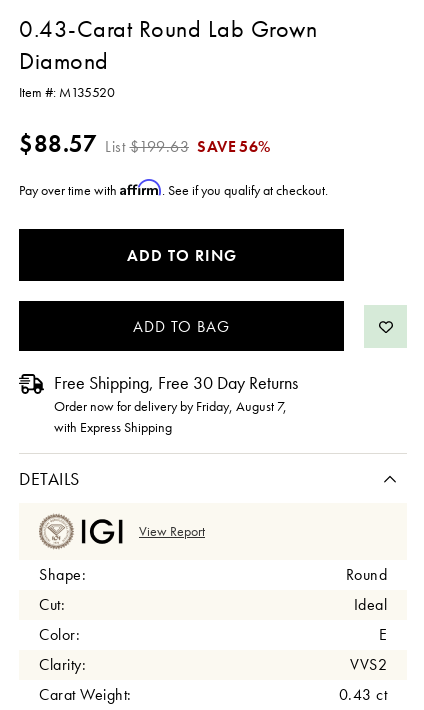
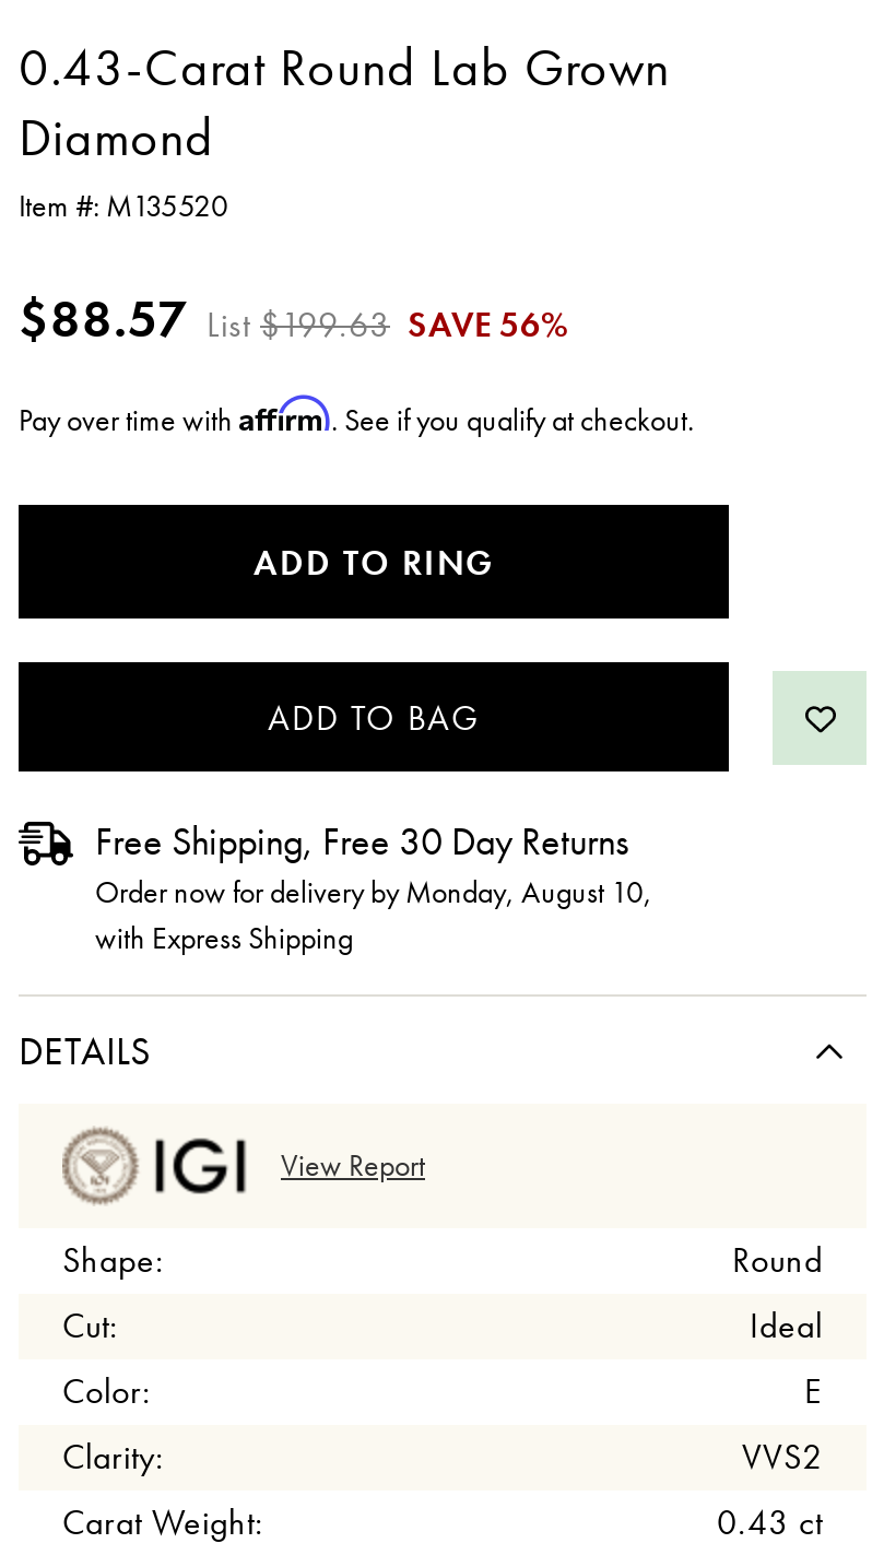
[54,397,287,415] Order now for delivery by Friday, August 7, -> [95,872,652,911] Order now for delivery by Monday, August 10,

